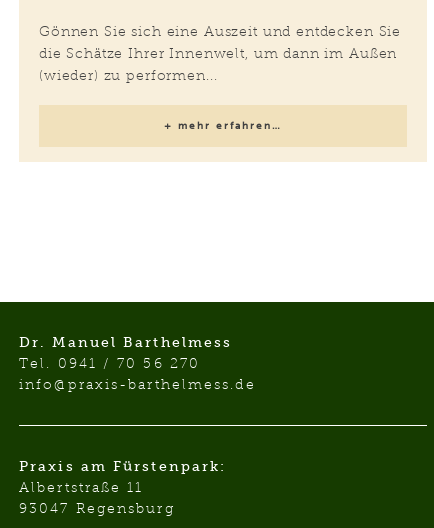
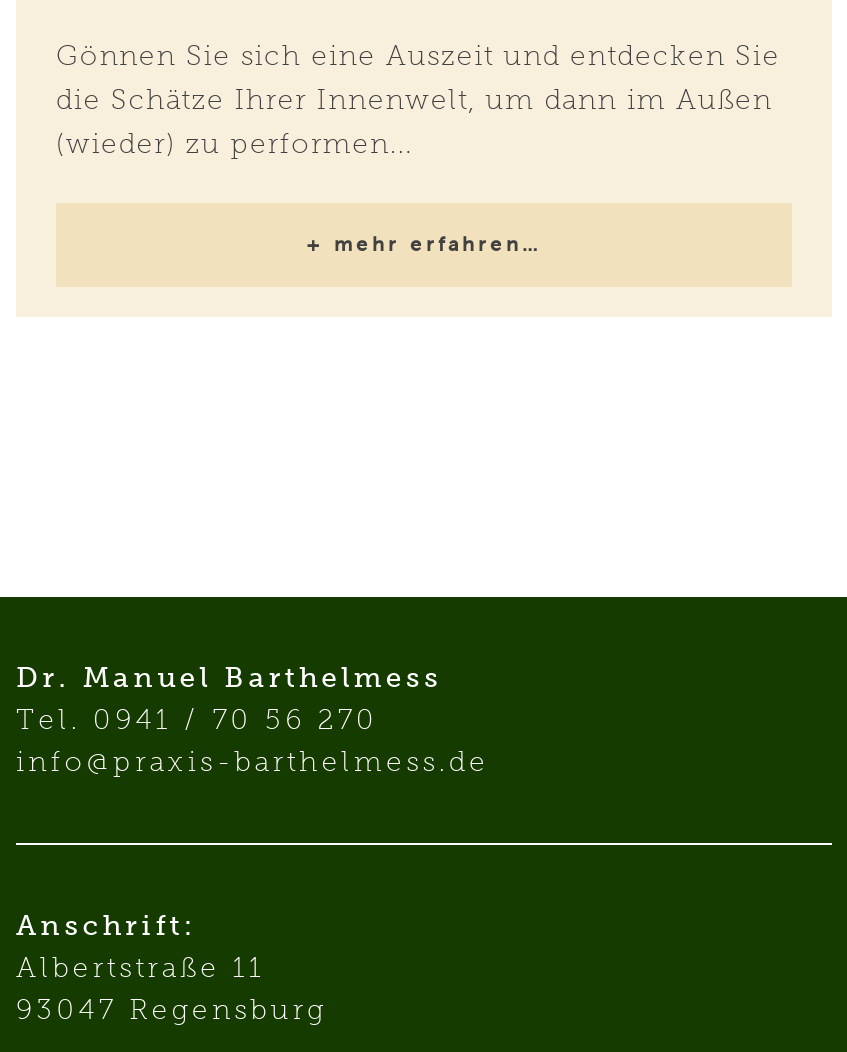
[19,458,226,474] Praxis am Fürstenpark: -> [16,909,196,941] Anschrift:

